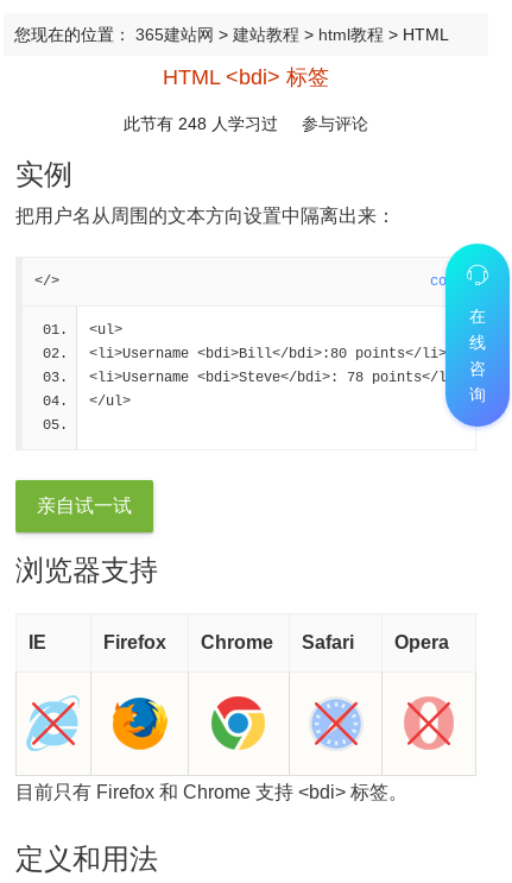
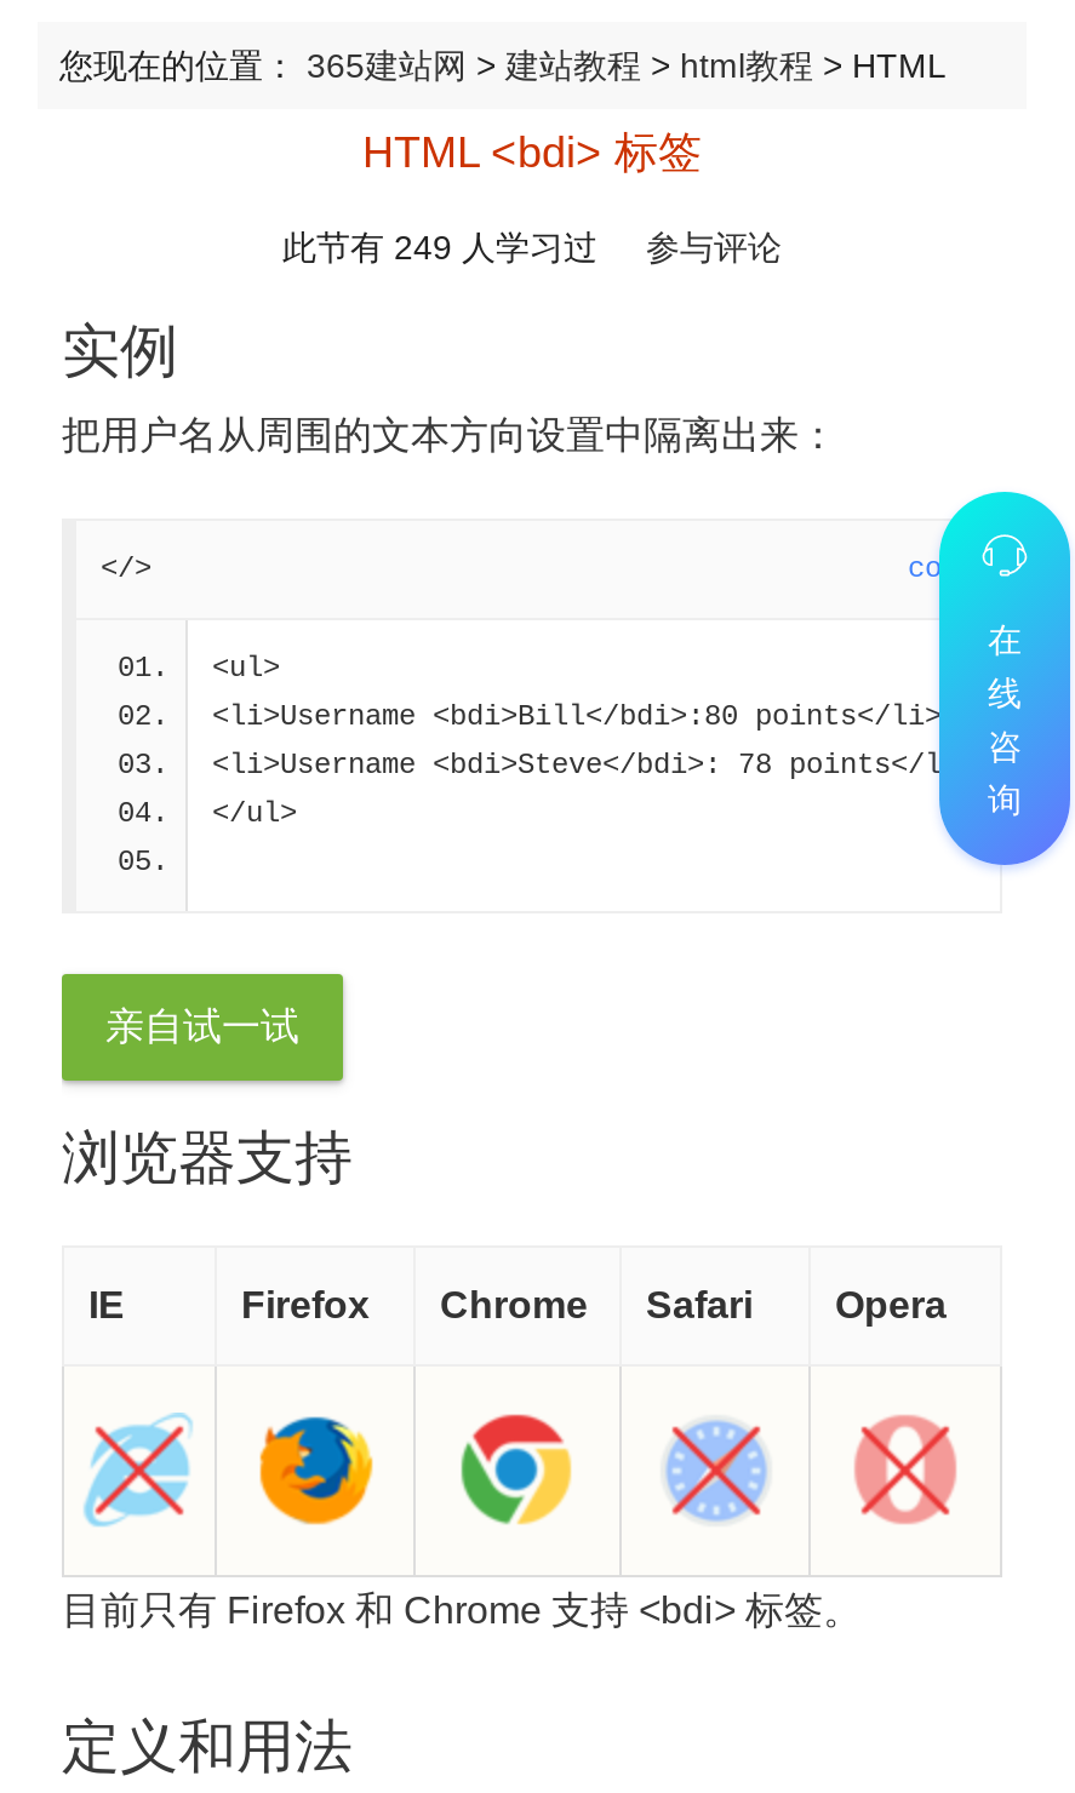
[124,114,368,133] 此节有248人学习过参与评论 -> [282,228,782,267] 此节有249人学习过参与评论

